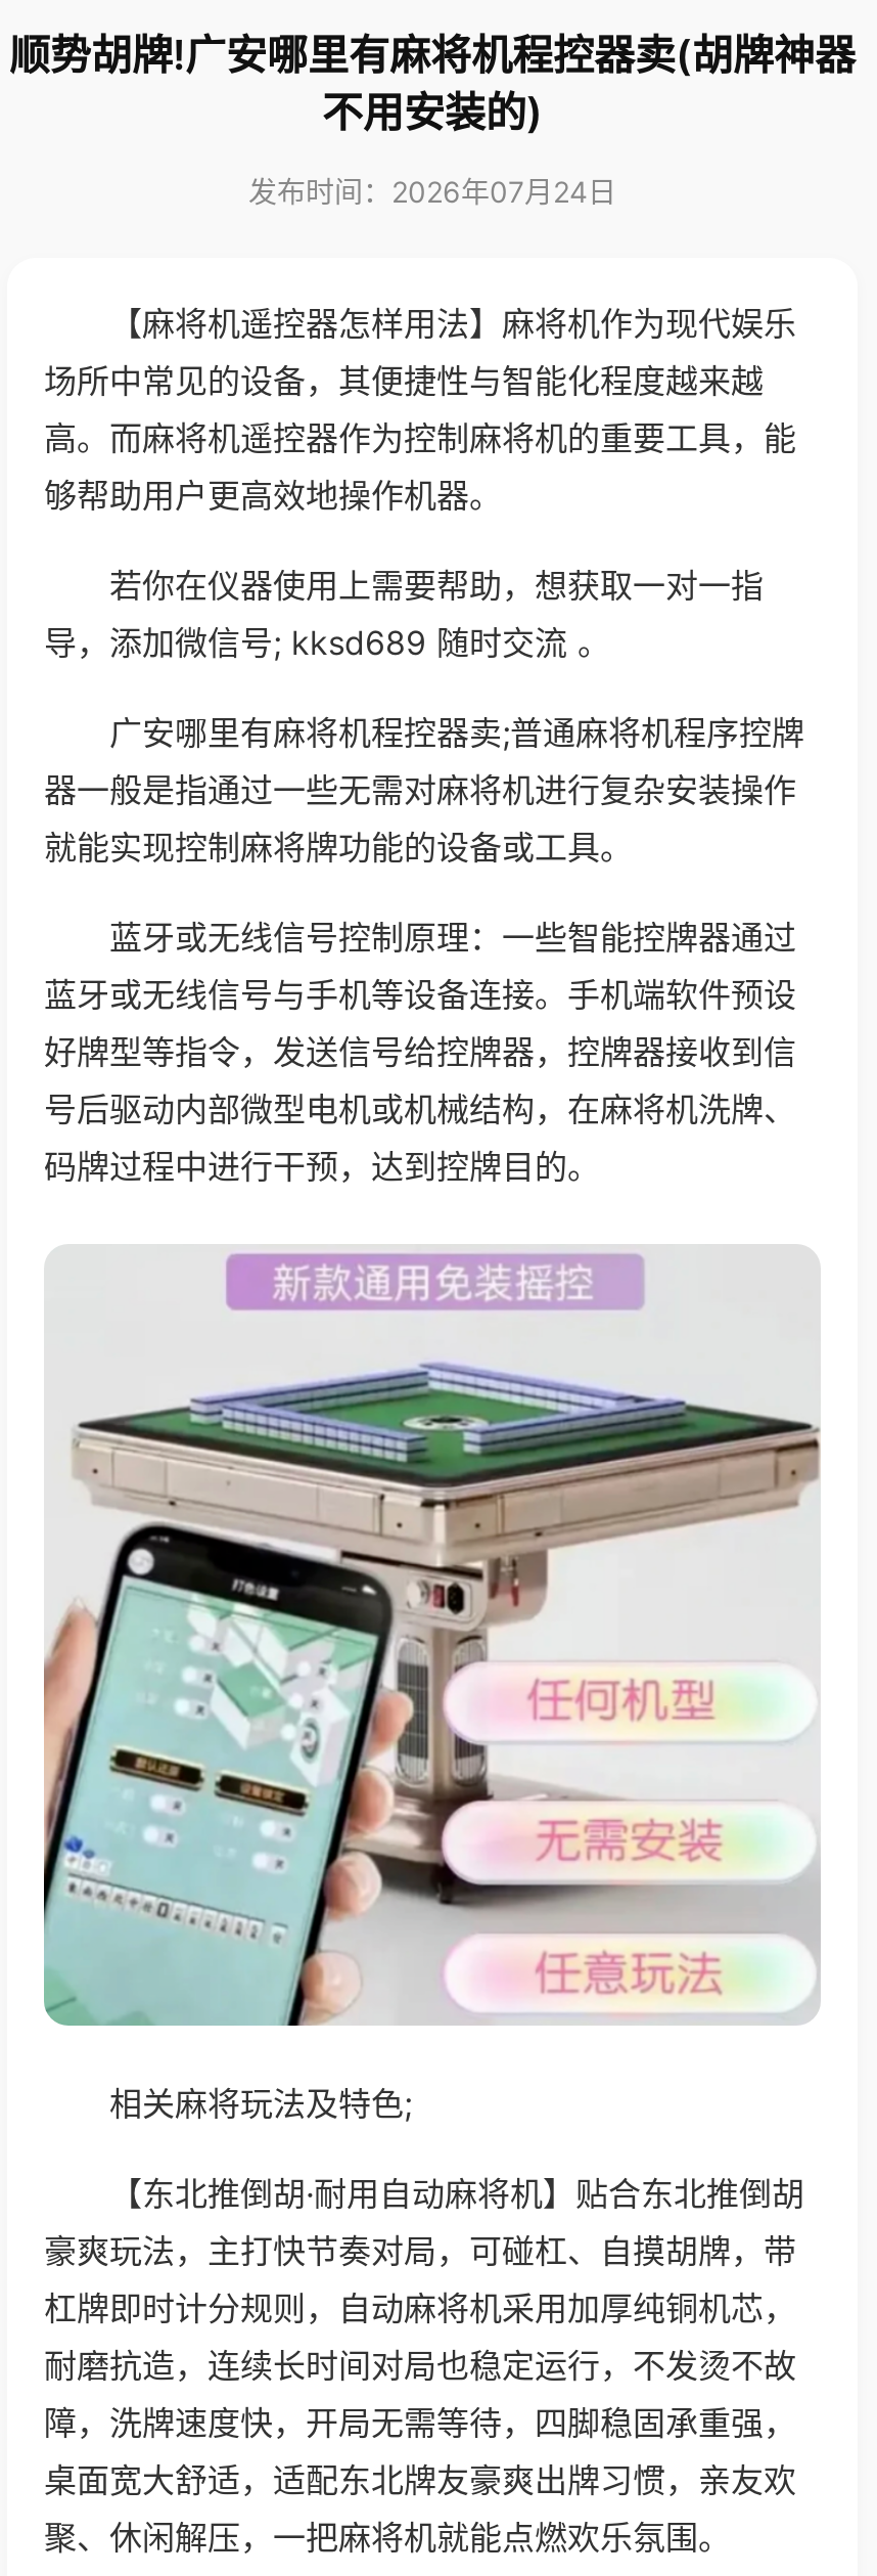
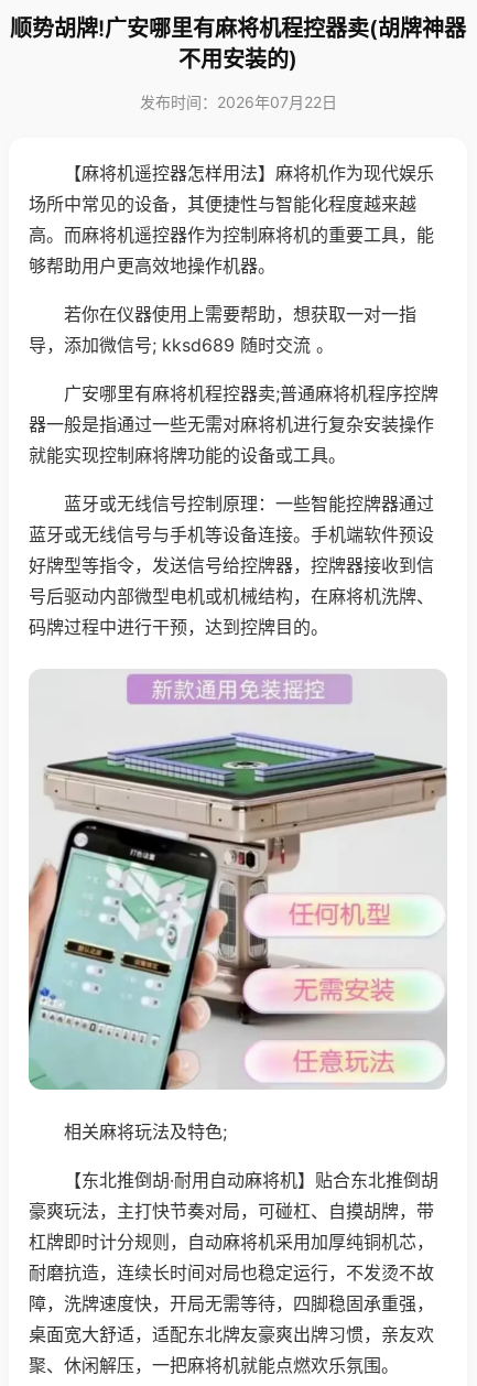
[248,174,616,209] 发布时间：2026年07月24日 -> [139,93,337,111] 发布时间：2026年07月22日

